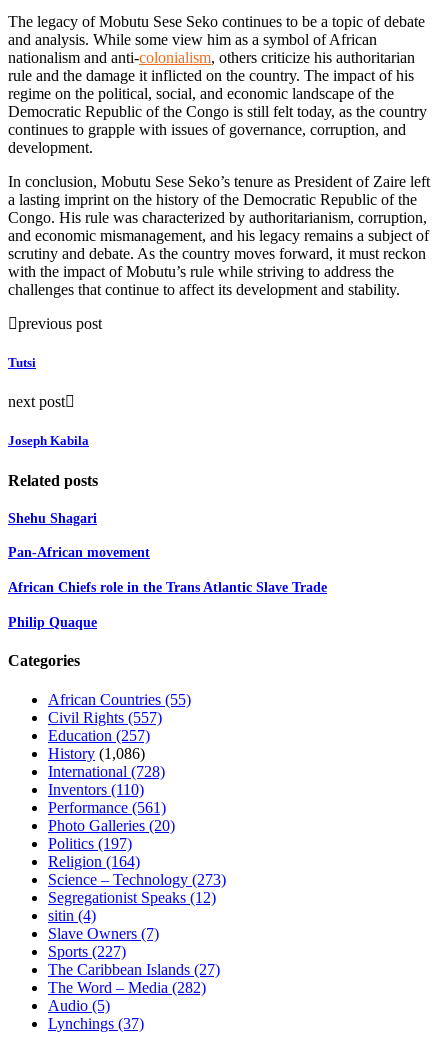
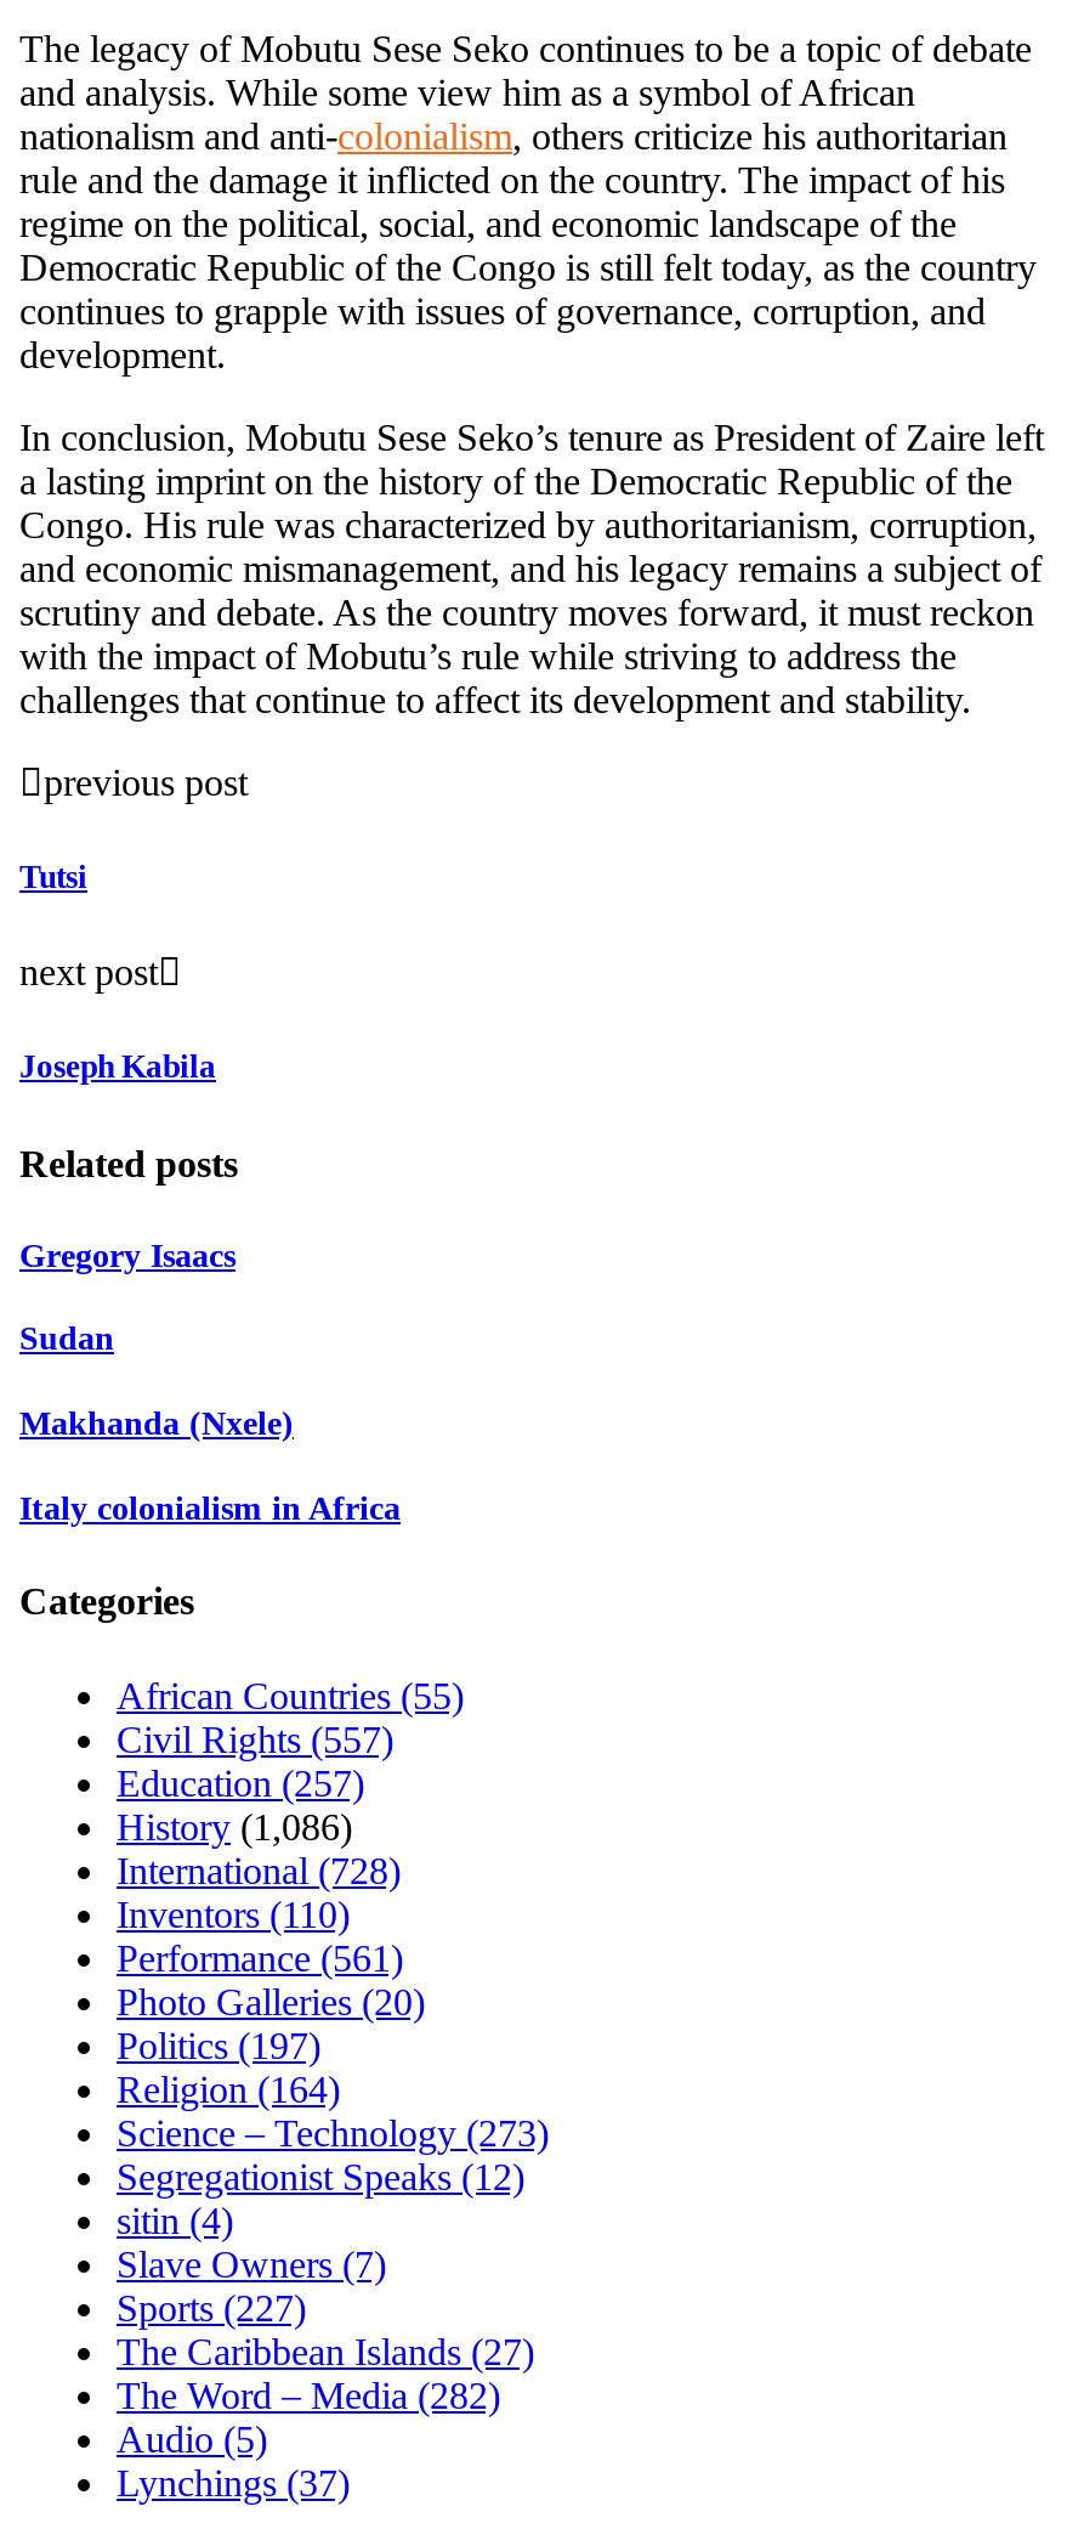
[8,511,97,526] Shehu Shagari -> [19,1238,235,1274] Gregory Isaacs
[8,545,150,560] Pan-African movement -> [19,1322,114,1358] Sudan
[8,580,327,595] African Chiefs role in the Trans Atlantic Slave Trade -> [19,1406,294,1442] Makhanda (Nxele)
[8,615,97,630] Philip Quaque -> [19,1490,401,1526] Italy colonialism in Africa

